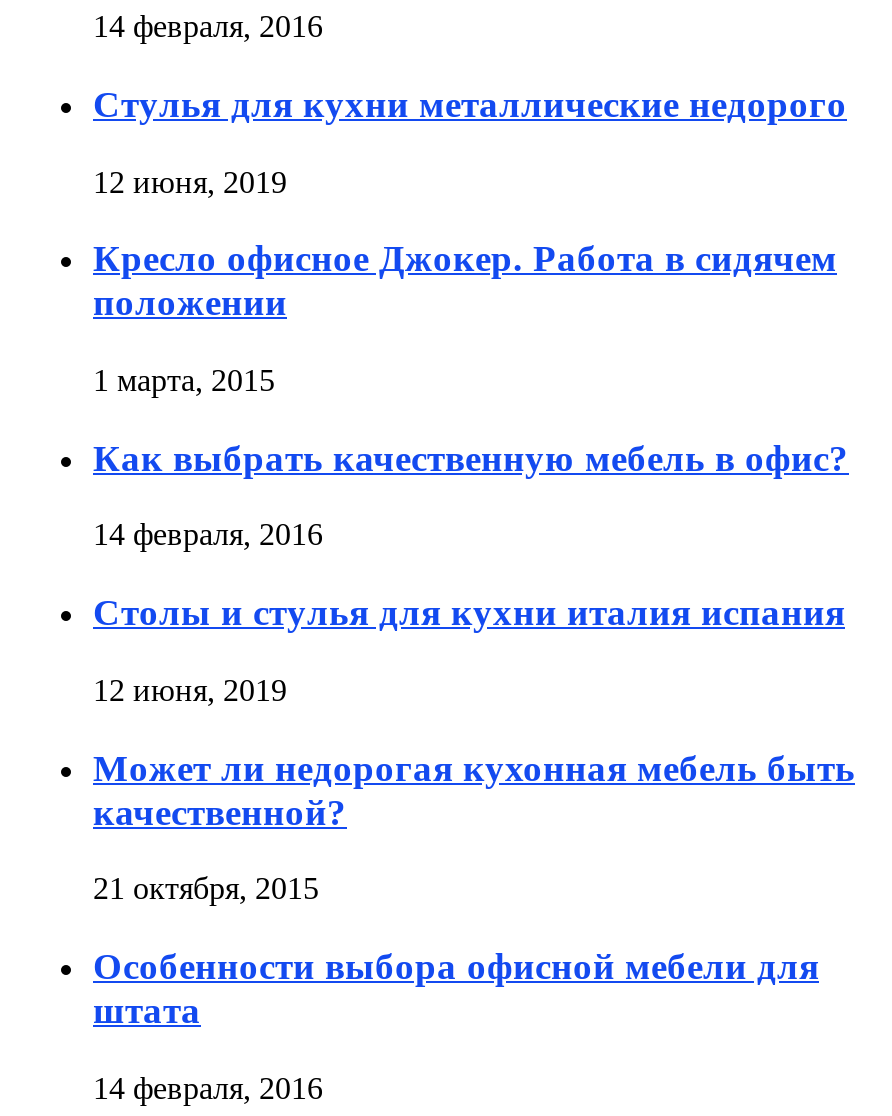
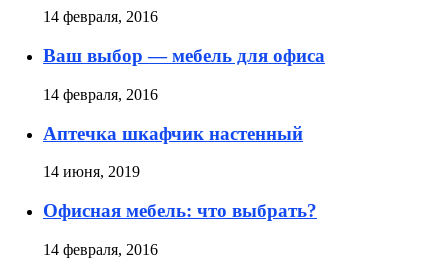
[93,83,849,479] Стулья для кухни металлические недорого | 12 июня, 2019 | Кресло офисное Джокер. Работа в сидячем | положении | 1 марта, 2015 | Как выбрать качественную мебель в офис? -> [43,45,325,66] Ваш выбор — мебель для офиса
[93,592,855,1032] Столы и стулья для кухни италия испания | 12 июня, 2019 | Может ли недорогая кухонная мебель быть | качественной? | 21 октября, 2015 | Особенности выбора офисной мебели для | штата -> [43,122,317,221] Аптечка шкафчик настенный | 14 июня, 2019 | Офисная мебель: что выбрать?

